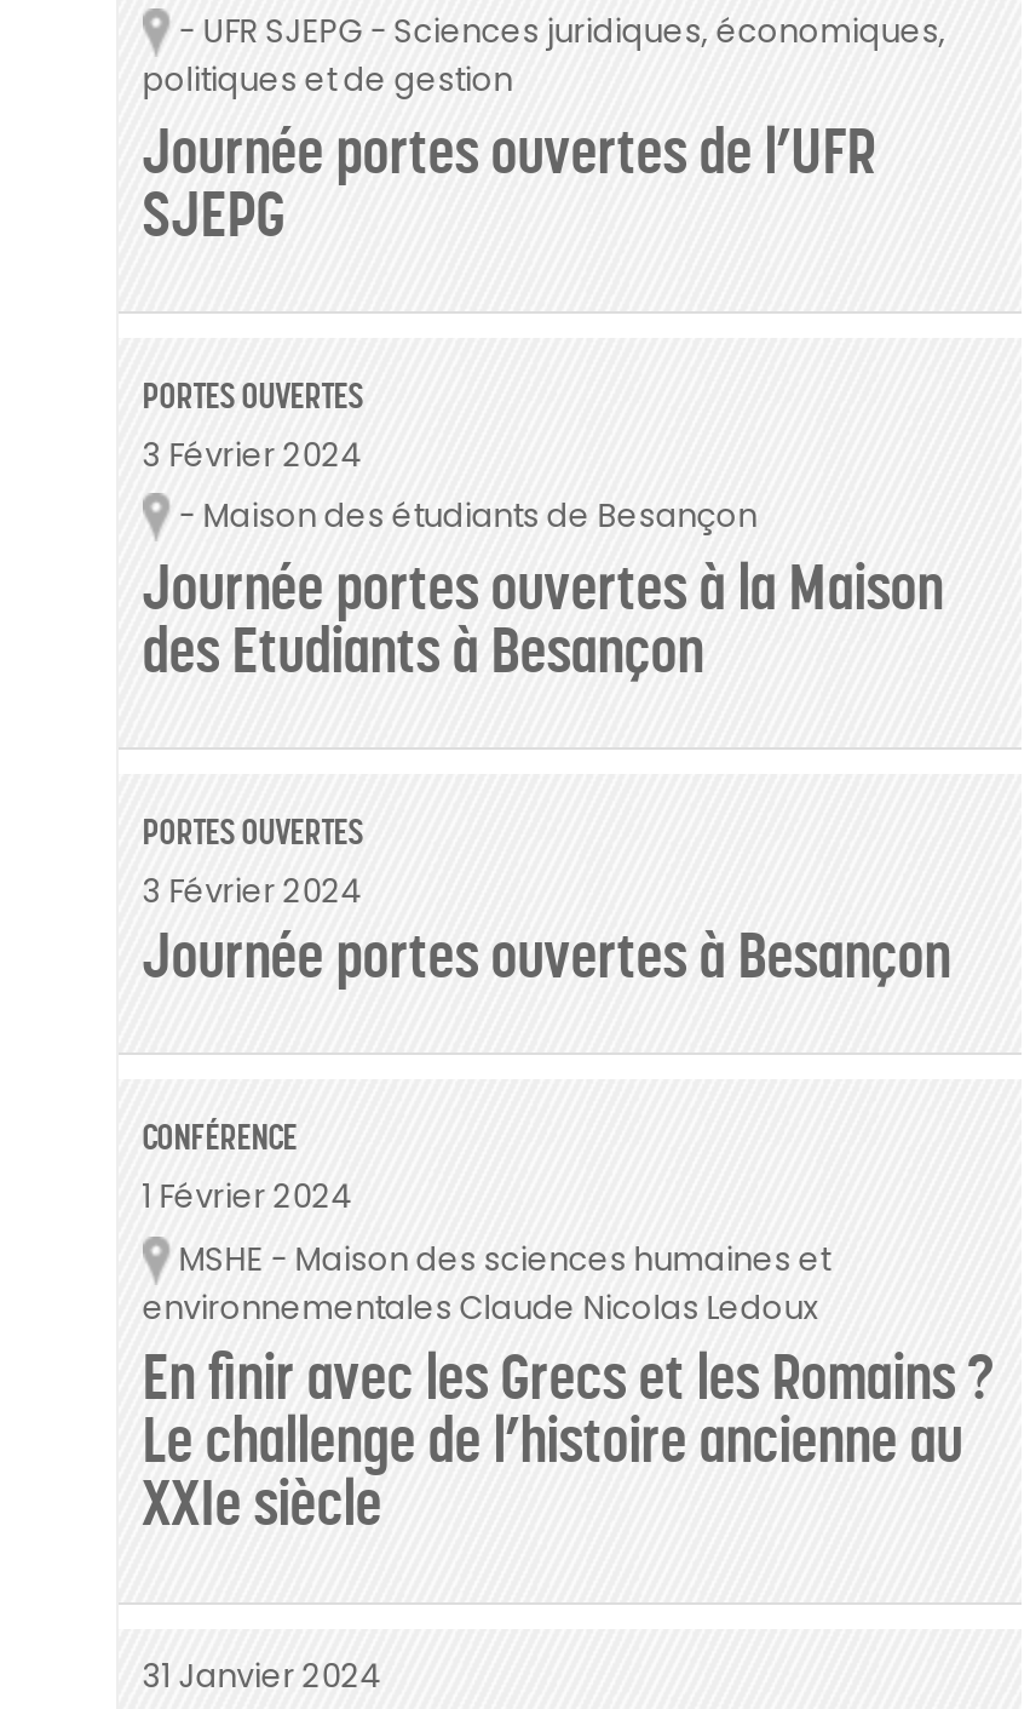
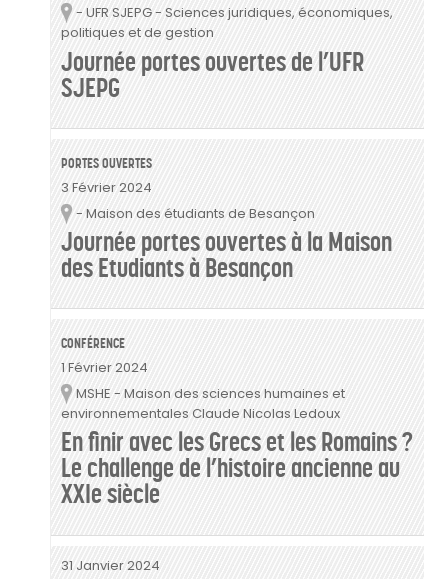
[142,812,951,994] PORTES OUVERTES | 3 Février 2024 | Journée portes ouvertes à Besançon -> none

